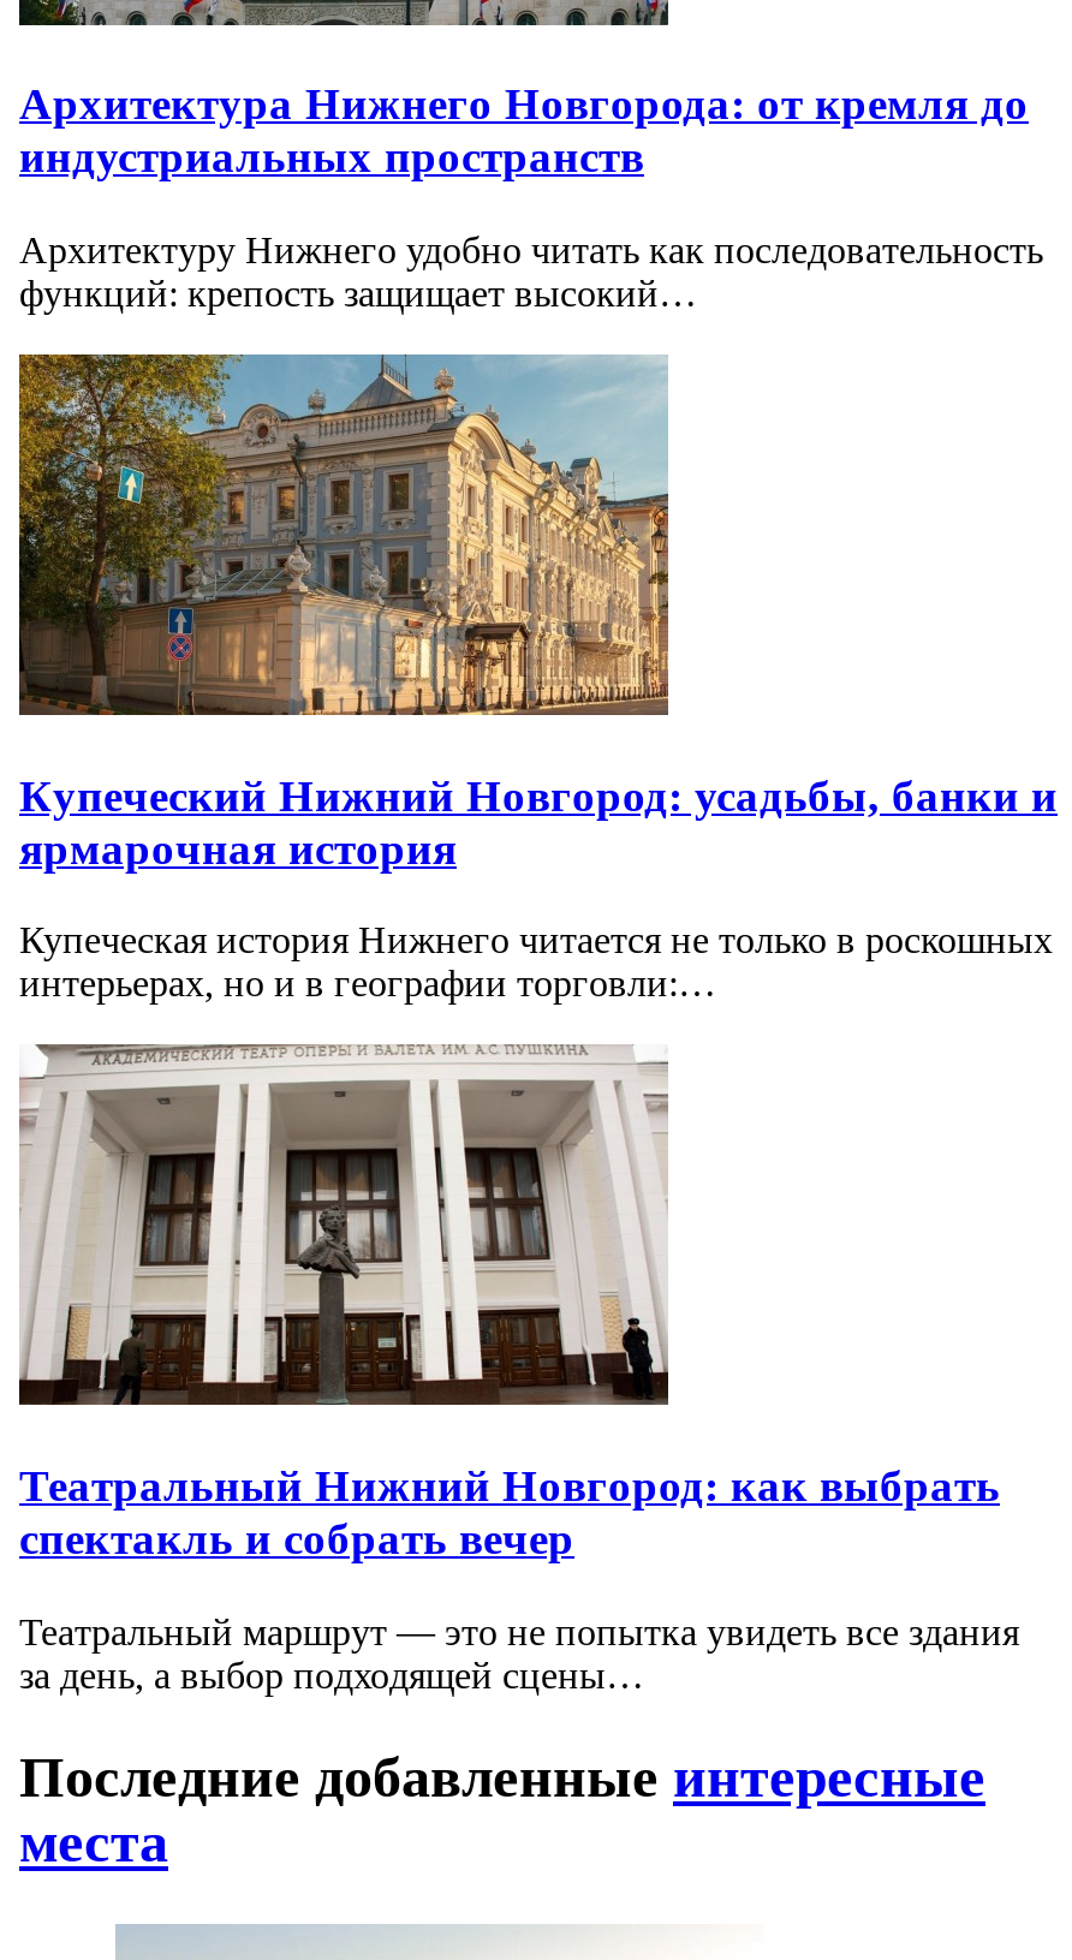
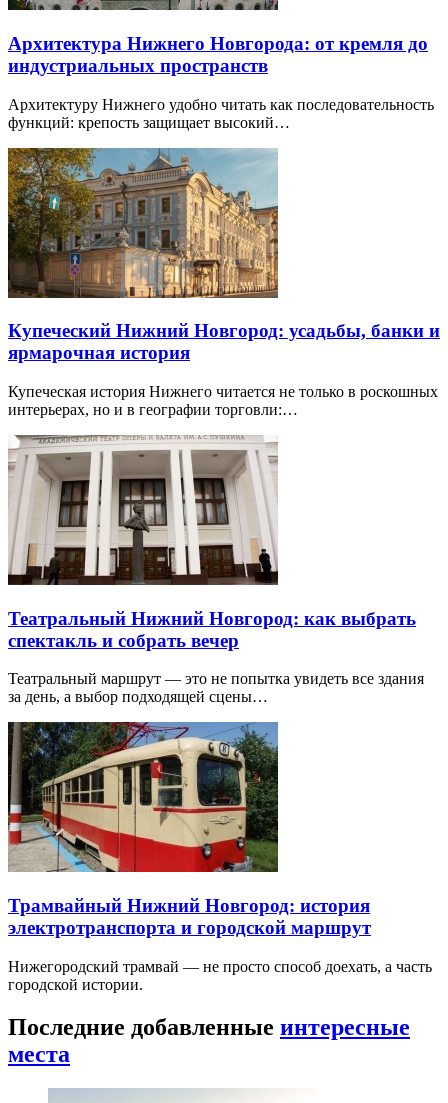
none -> [7,721,432,993] [image] | Трамвайный Нижний Новгород: история | электротранспорта и городской маршрут | Нижегородский трамвай — не просто способ доехать, а часть | городской истории.

